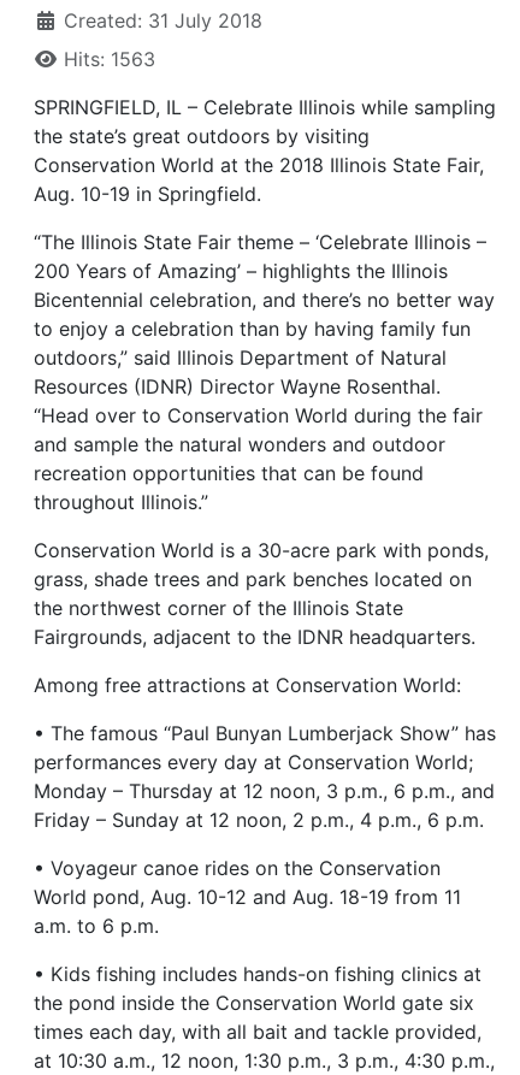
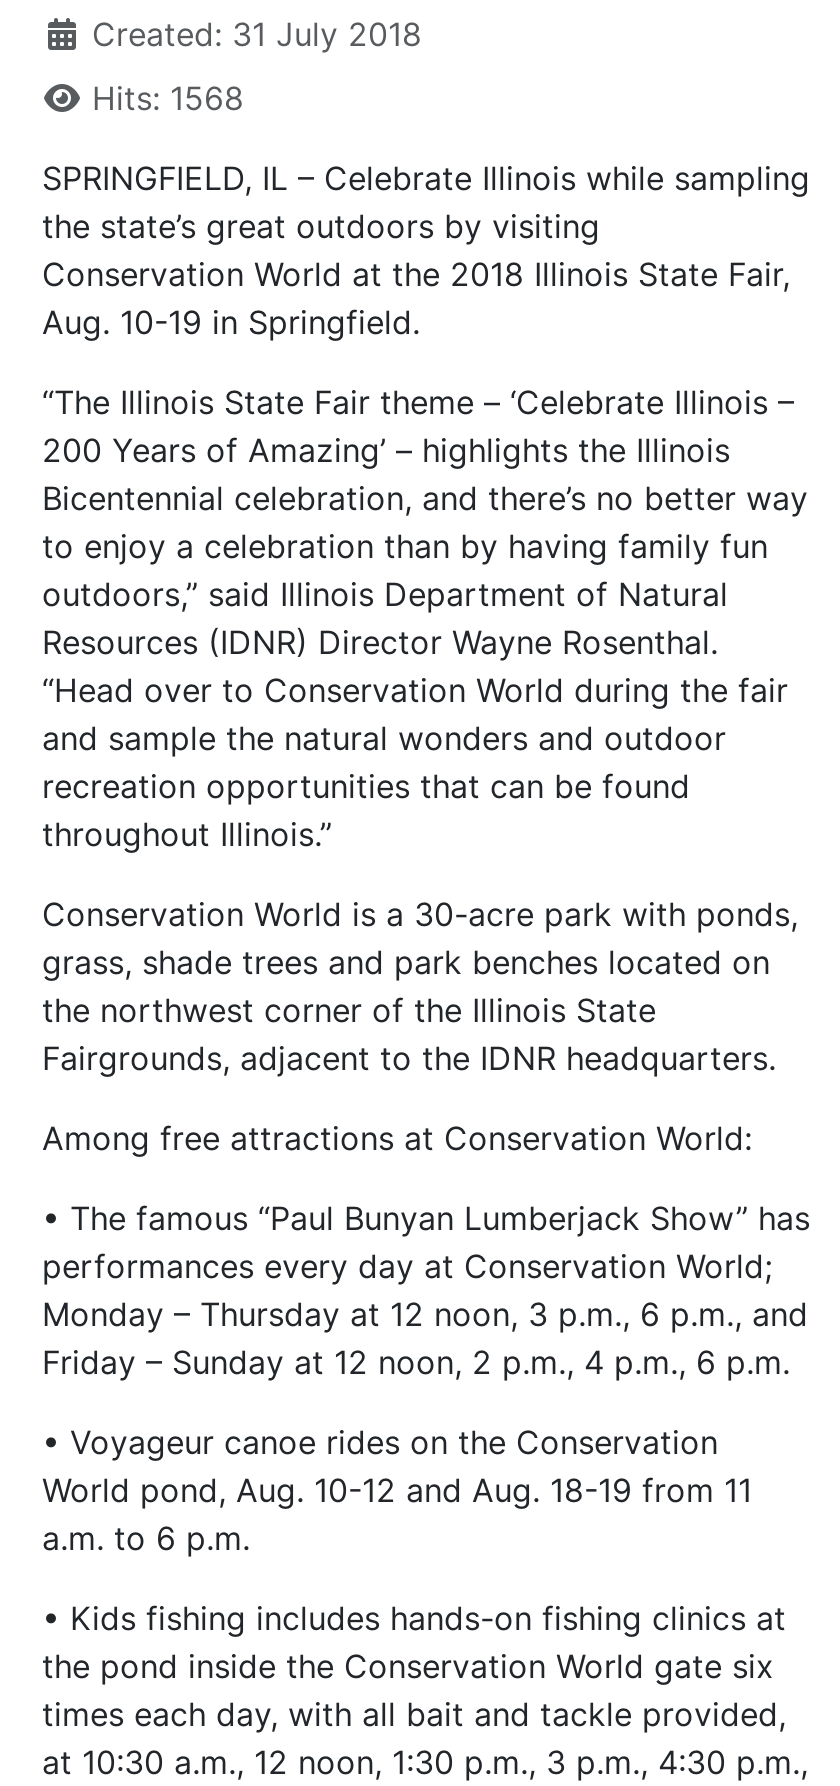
[64,47,155,71] Hits: 1563 -> [92,77,244,117] Hits: 1568

